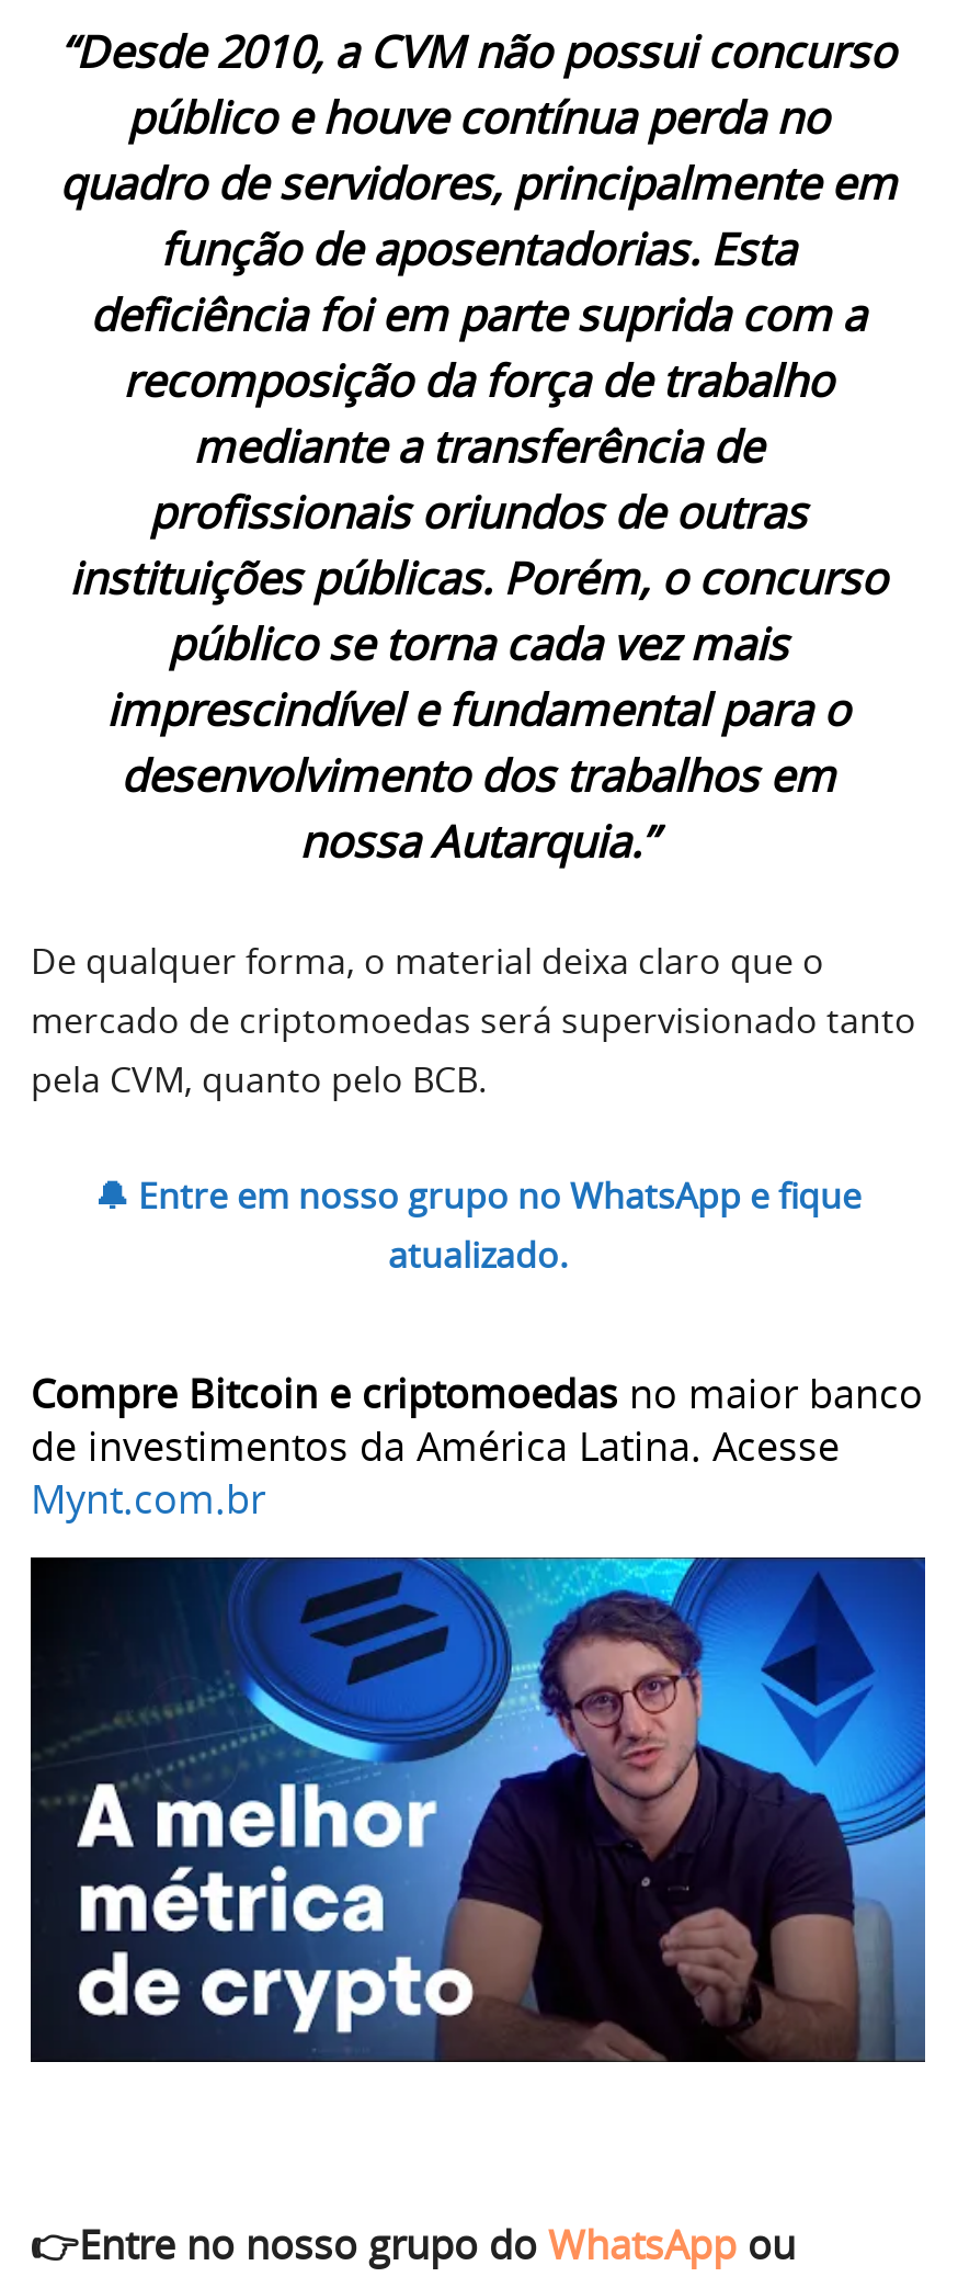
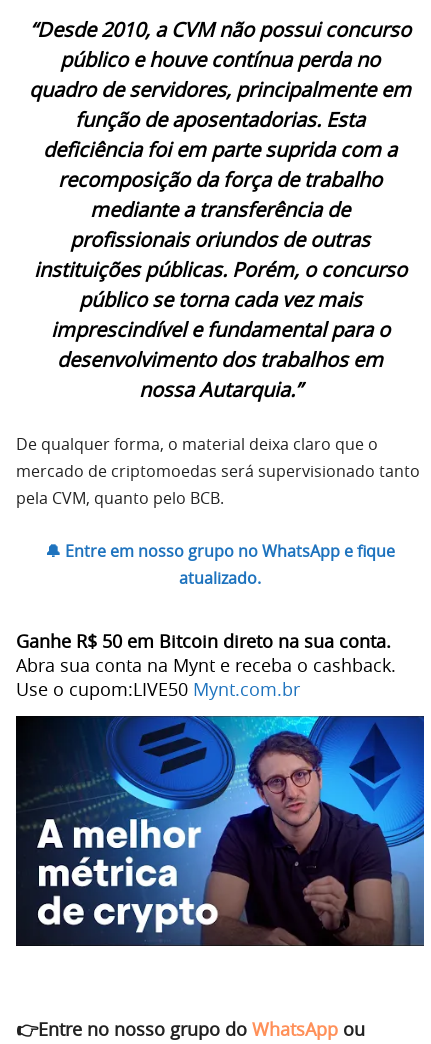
[31,1368,923,1526] Compre Bitcoin e criptomoedas no maior banco | de investimentos da América Latina. Acesse | Mynt.com.br -> [16,629,396,701] Ganhe R$ 50 em Bitcoin direto na sua conta. | Abra sua conta na Mynt e receba o cashback. | Use o cupom:LIVE50 Mynt.com.br

